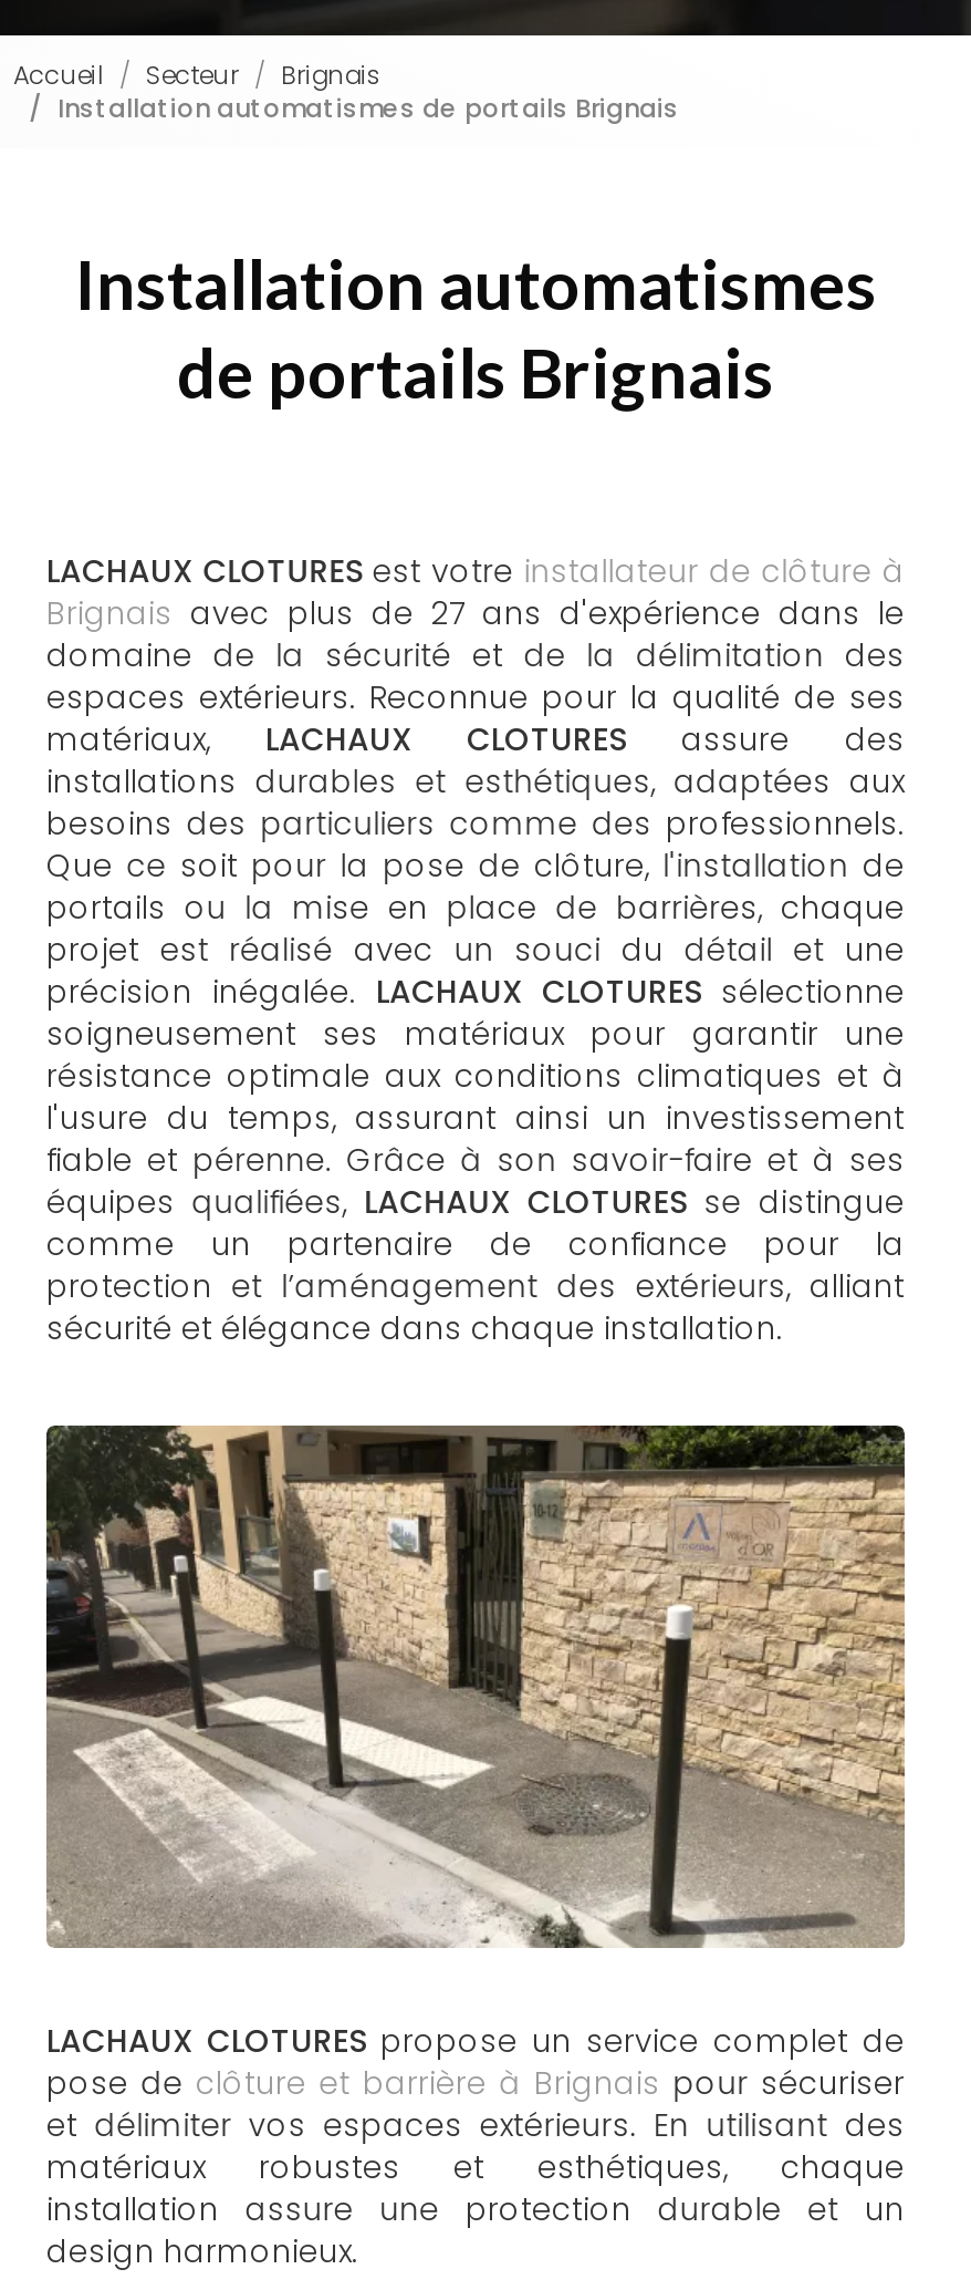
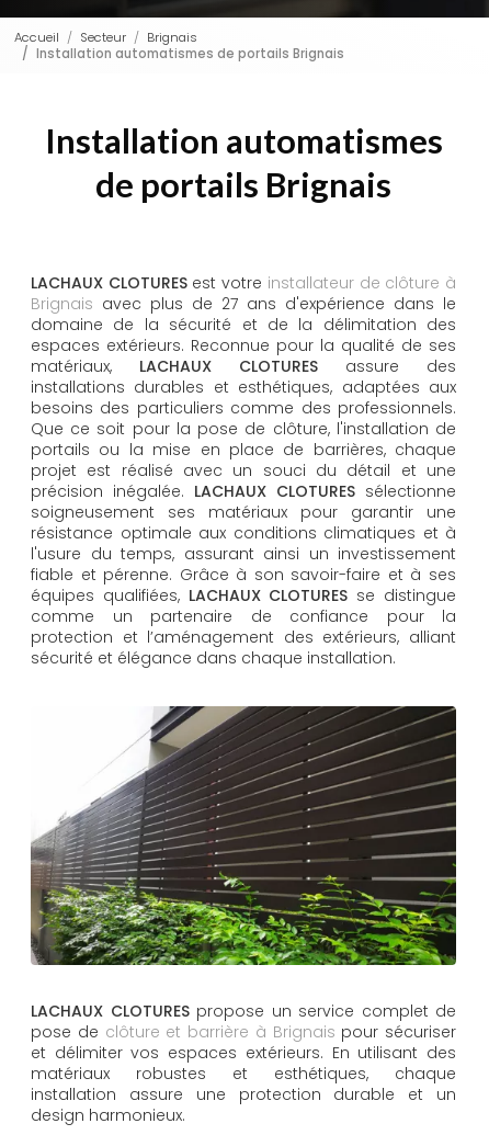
[44,1423,907,1950] [image] -> [31,706,457,966] [image]

